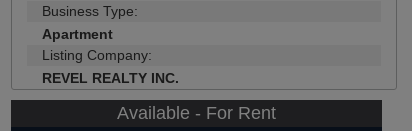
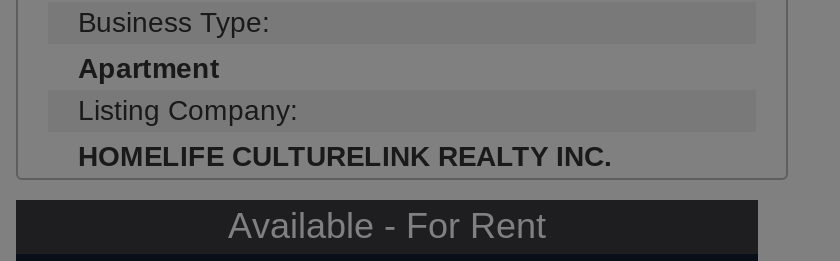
[42,70,179,86] REVEL REALTY INC. -> [78,141,612,173] HOMELIFE CULTURELINK REALTY INC.

